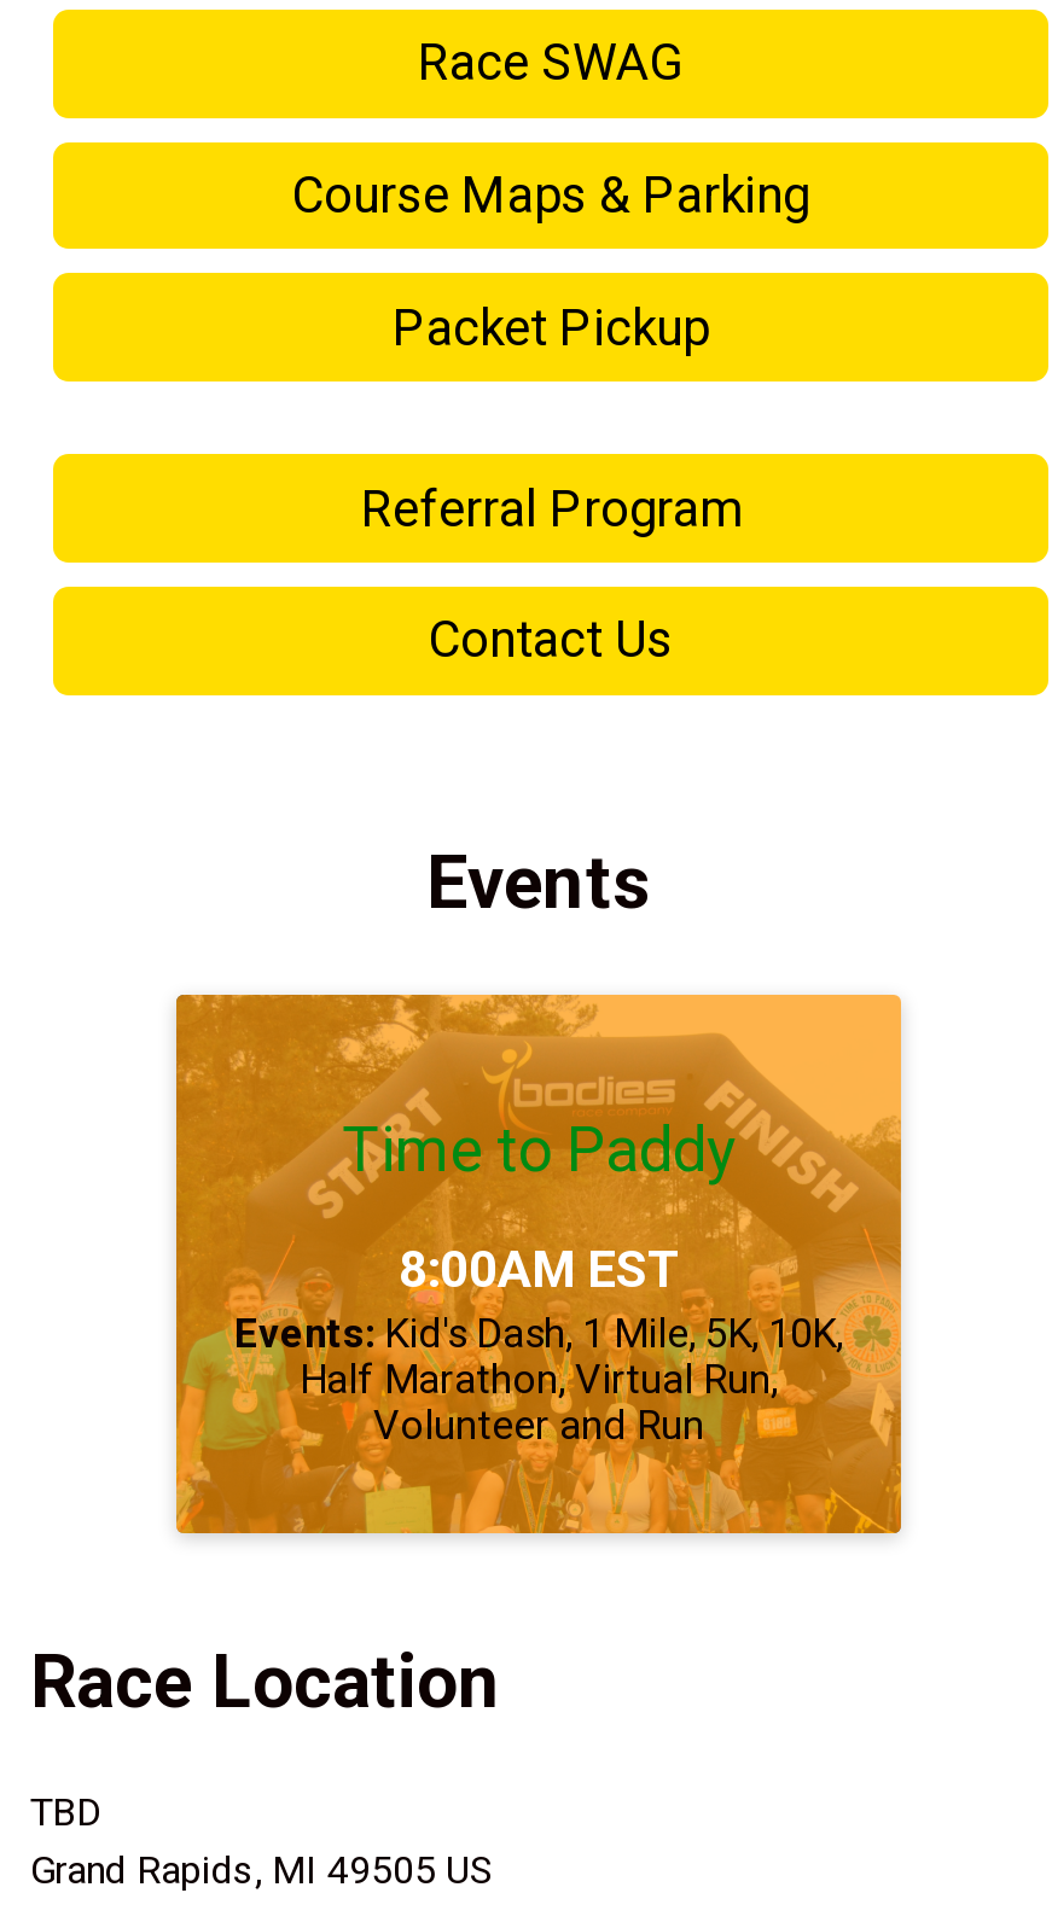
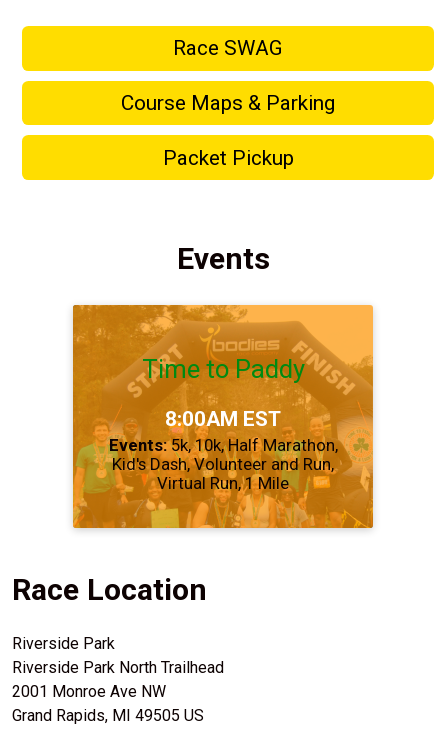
[361,480,740,670] Referral Program | Contact Us -> none
moved [174,840,736,1299] -> [72,240,304,430]: [image] | Events | Time to Paddy | 8:00AM EST
[234,1309,836,1449] Events: Kid's Dash 1 Mile 5K 10K | Half Marathon Virtual Run | Volunteer and Run -> [108,434,334,492] Events: 5k 10k Half Marathon | Kid's Dash Volunteer and Run | Virtual Run 1 Mile
moved [30,1640,501,1724] -> [12,571,207,606]: Race Location
[30,1789,102,1835] TBD -> [12,633,224,700] Riverside Park | Riverside Park North Trailhead | 2001 Monroe Ave NW

